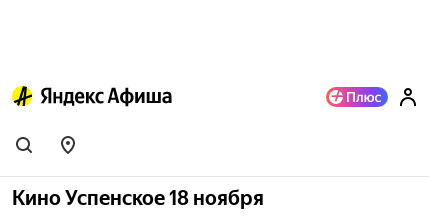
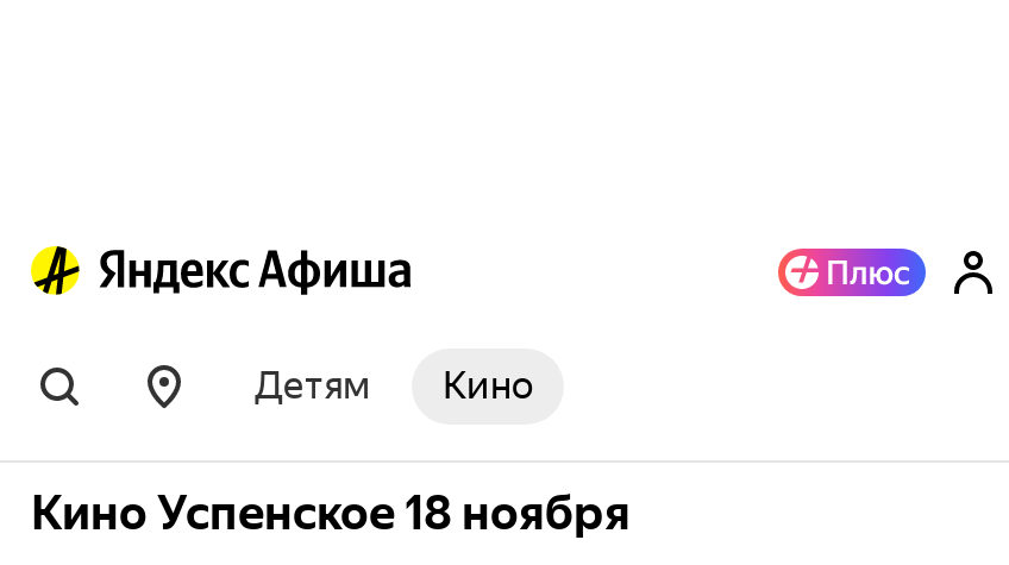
none -> [255,363,533,408] Детям | Кино

